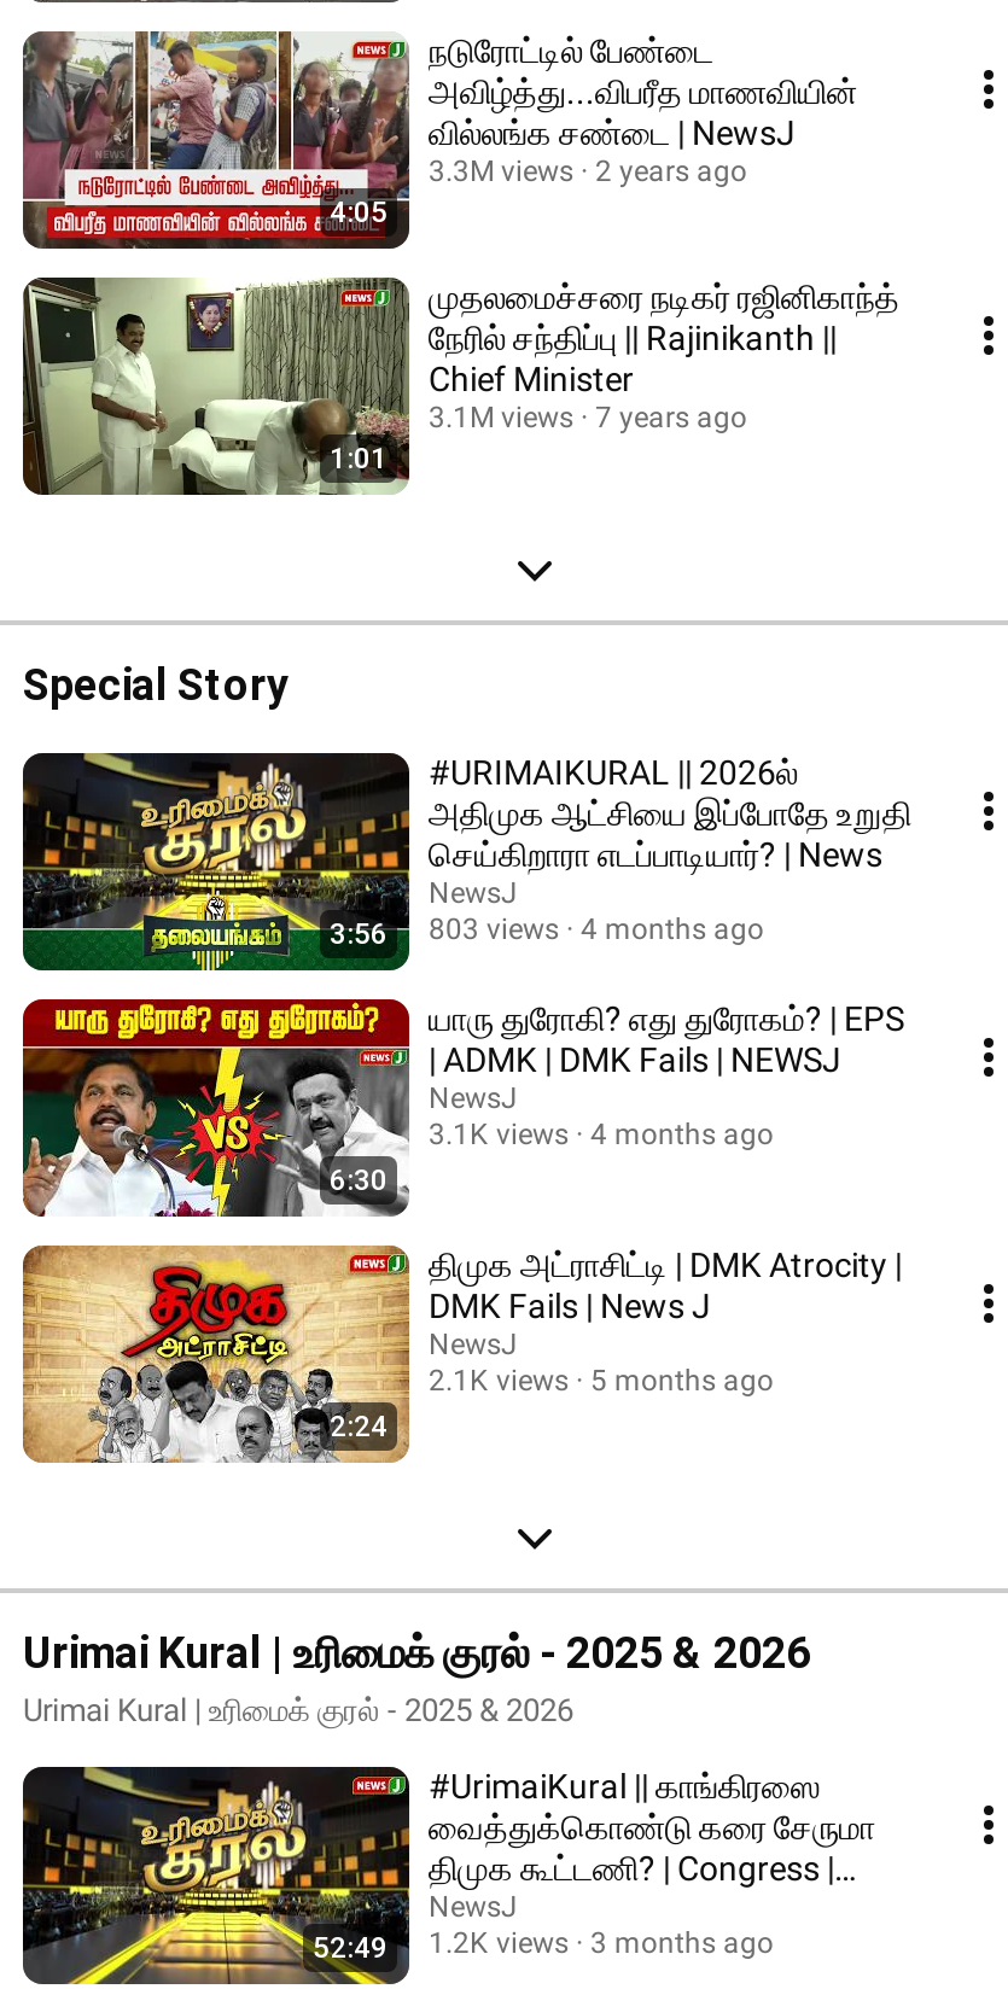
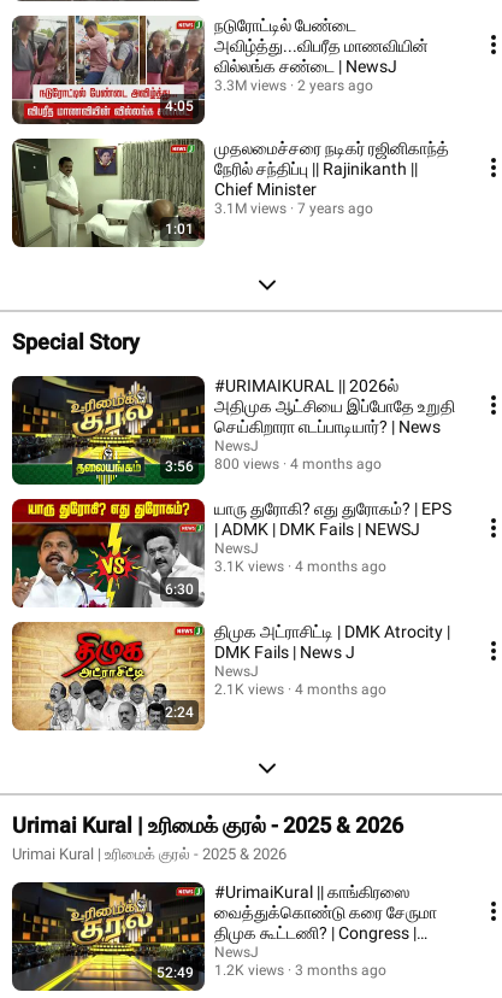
[330,912,764,951] 3:56 803 views 4 months ago -> [165,456,382,475] 3:56 800 views 4 months ago
[429,1364,774,1398] 2.1K views 5 months ago -> [214,681,386,698] 2.1K views 4 months ago

